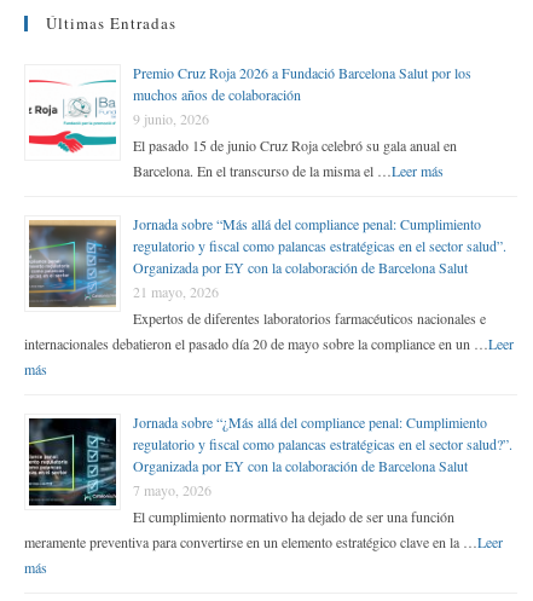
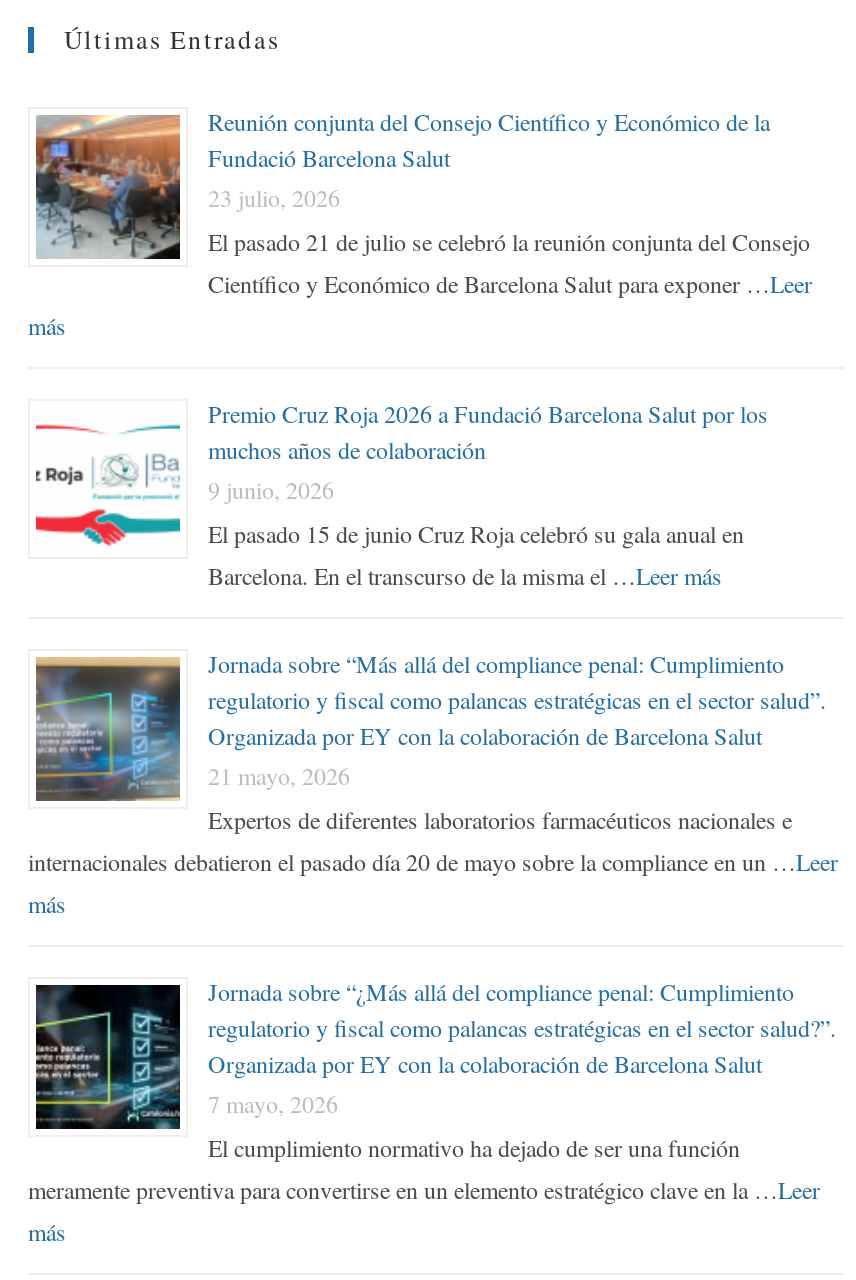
none -> [28,105,812,341] [image] | Reunión conjunta del Consejo Científico y Económico de la | Fundació Barcelona Salut | 23 julio, 2026 | El pasado 21 de julio se celebró la reunión conjunta del Consejo | Científico y Económico de Barcelona Salut para exponer … Leer | más

